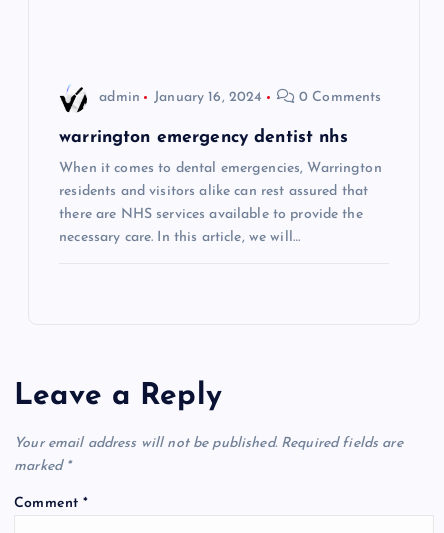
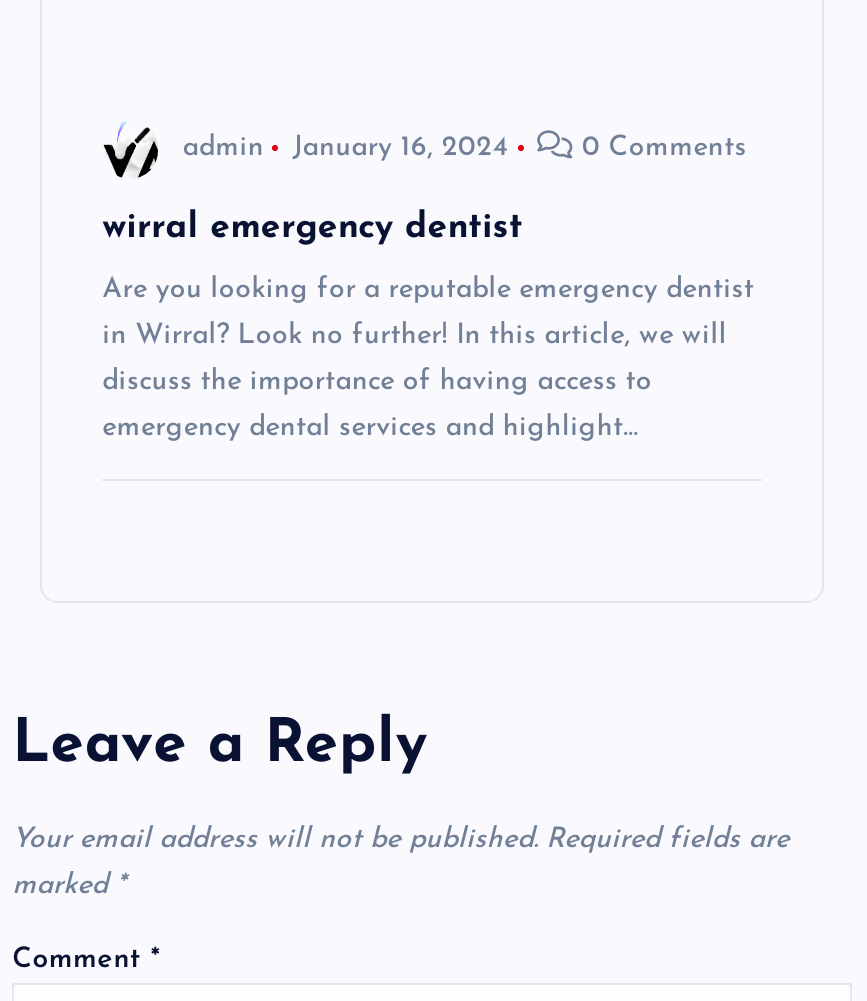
[59,129,348,146] warrington emergency dentist nhs -> [102,210,523,244] wirral emergency dentist
[59,161,382,176] When it comes to dental emergencies, Warrington -> [102,274,754,304] Are you looking for a reputable emergency dentist
[59,184,368,199] residents and visitors alike can rest assured that -> [102,320,727,350] in Wirral? Look no further! In this article, we will
[59,207,363,222] there are NHS services available to provide the -> [102,366,652,396] discuss the importance of having access to
[59,230,300,245] necessary care. In this article, we will… -> [102,412,638,442] emergency dental services and highlight…

